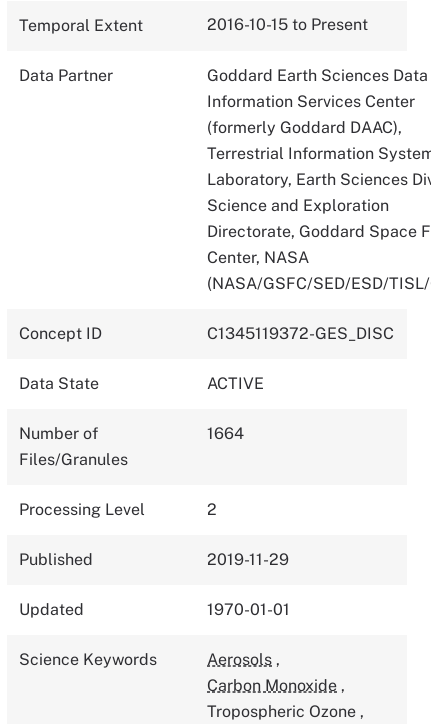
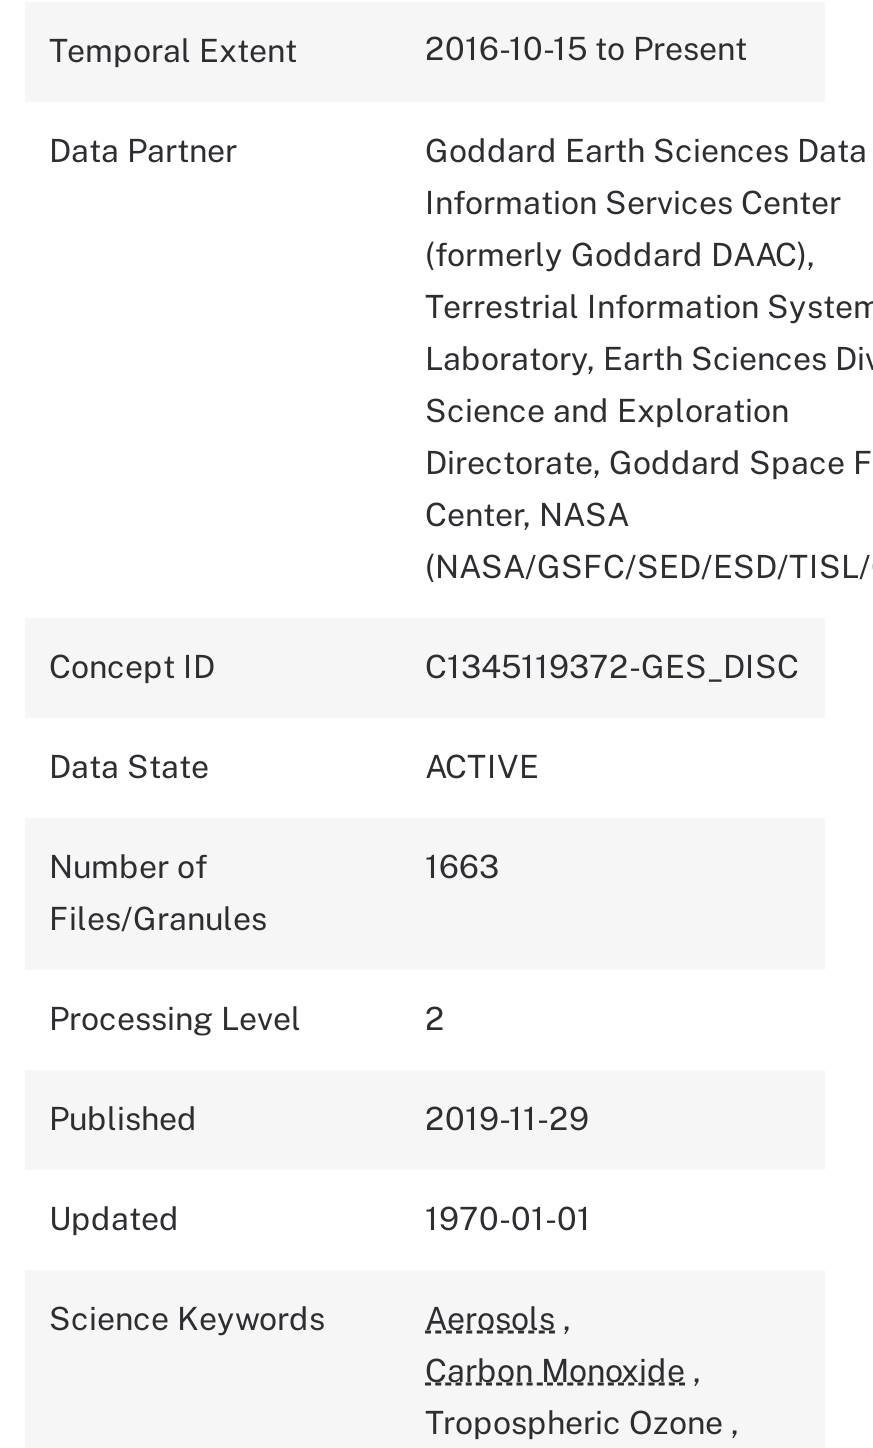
[207,424,244,443] 1664 -> [425,847,499,885] 1663

